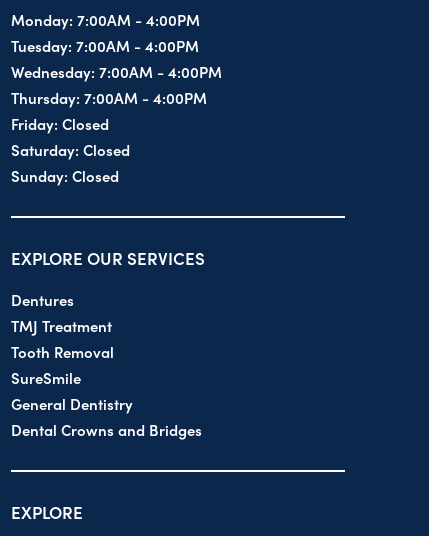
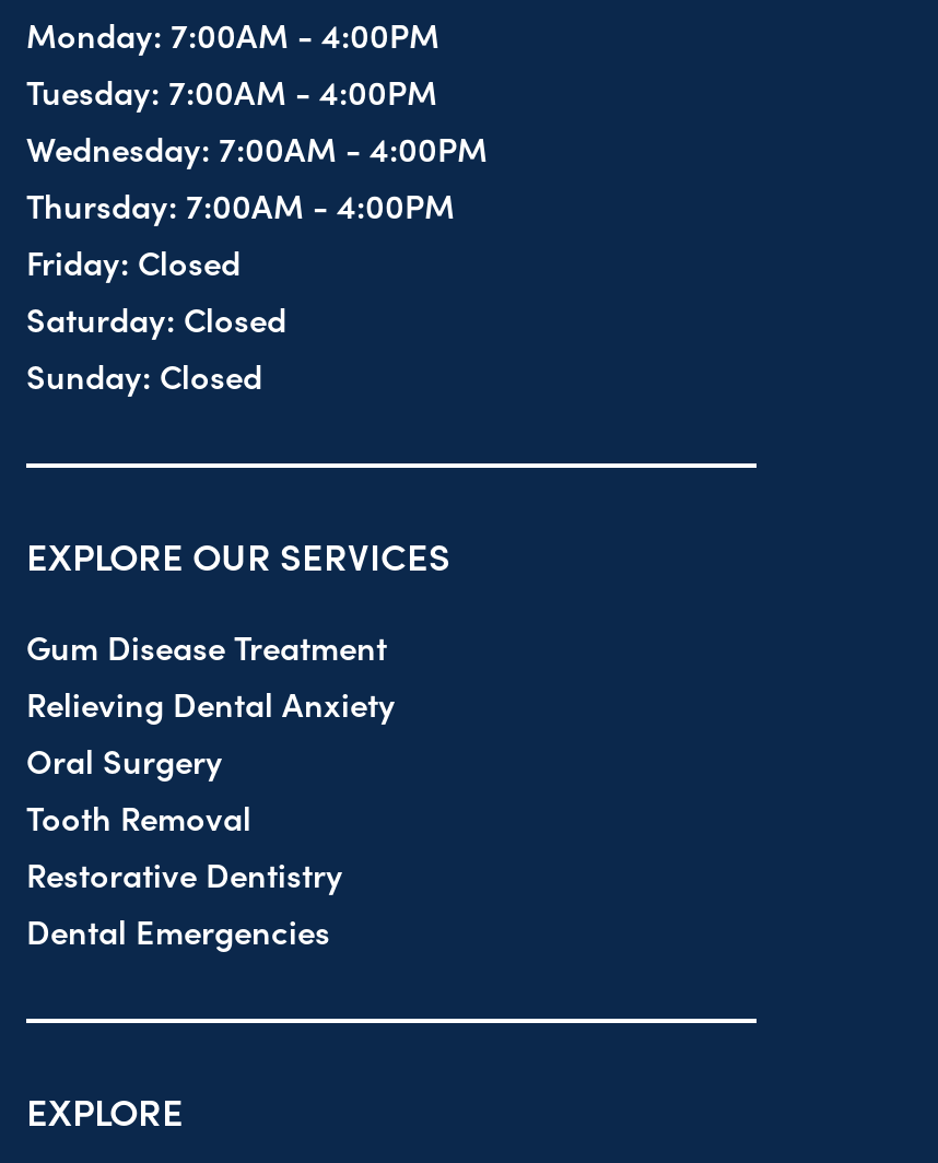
[11,289,112,336] Dentures | TMJ Treatment -> [26,623,396,783] Gum Disease Treatment | Relieving Dental Anxiety | Oral Surgery
moved [11,341,114,362] -> [26,794,251,839]: Tooth Removal
[11,367,202,440] SureSmile | General Dentistry | Dental Crowns and Bridges -> [26,850,343,953] Restorative Dentistry | Dental Emergencies

